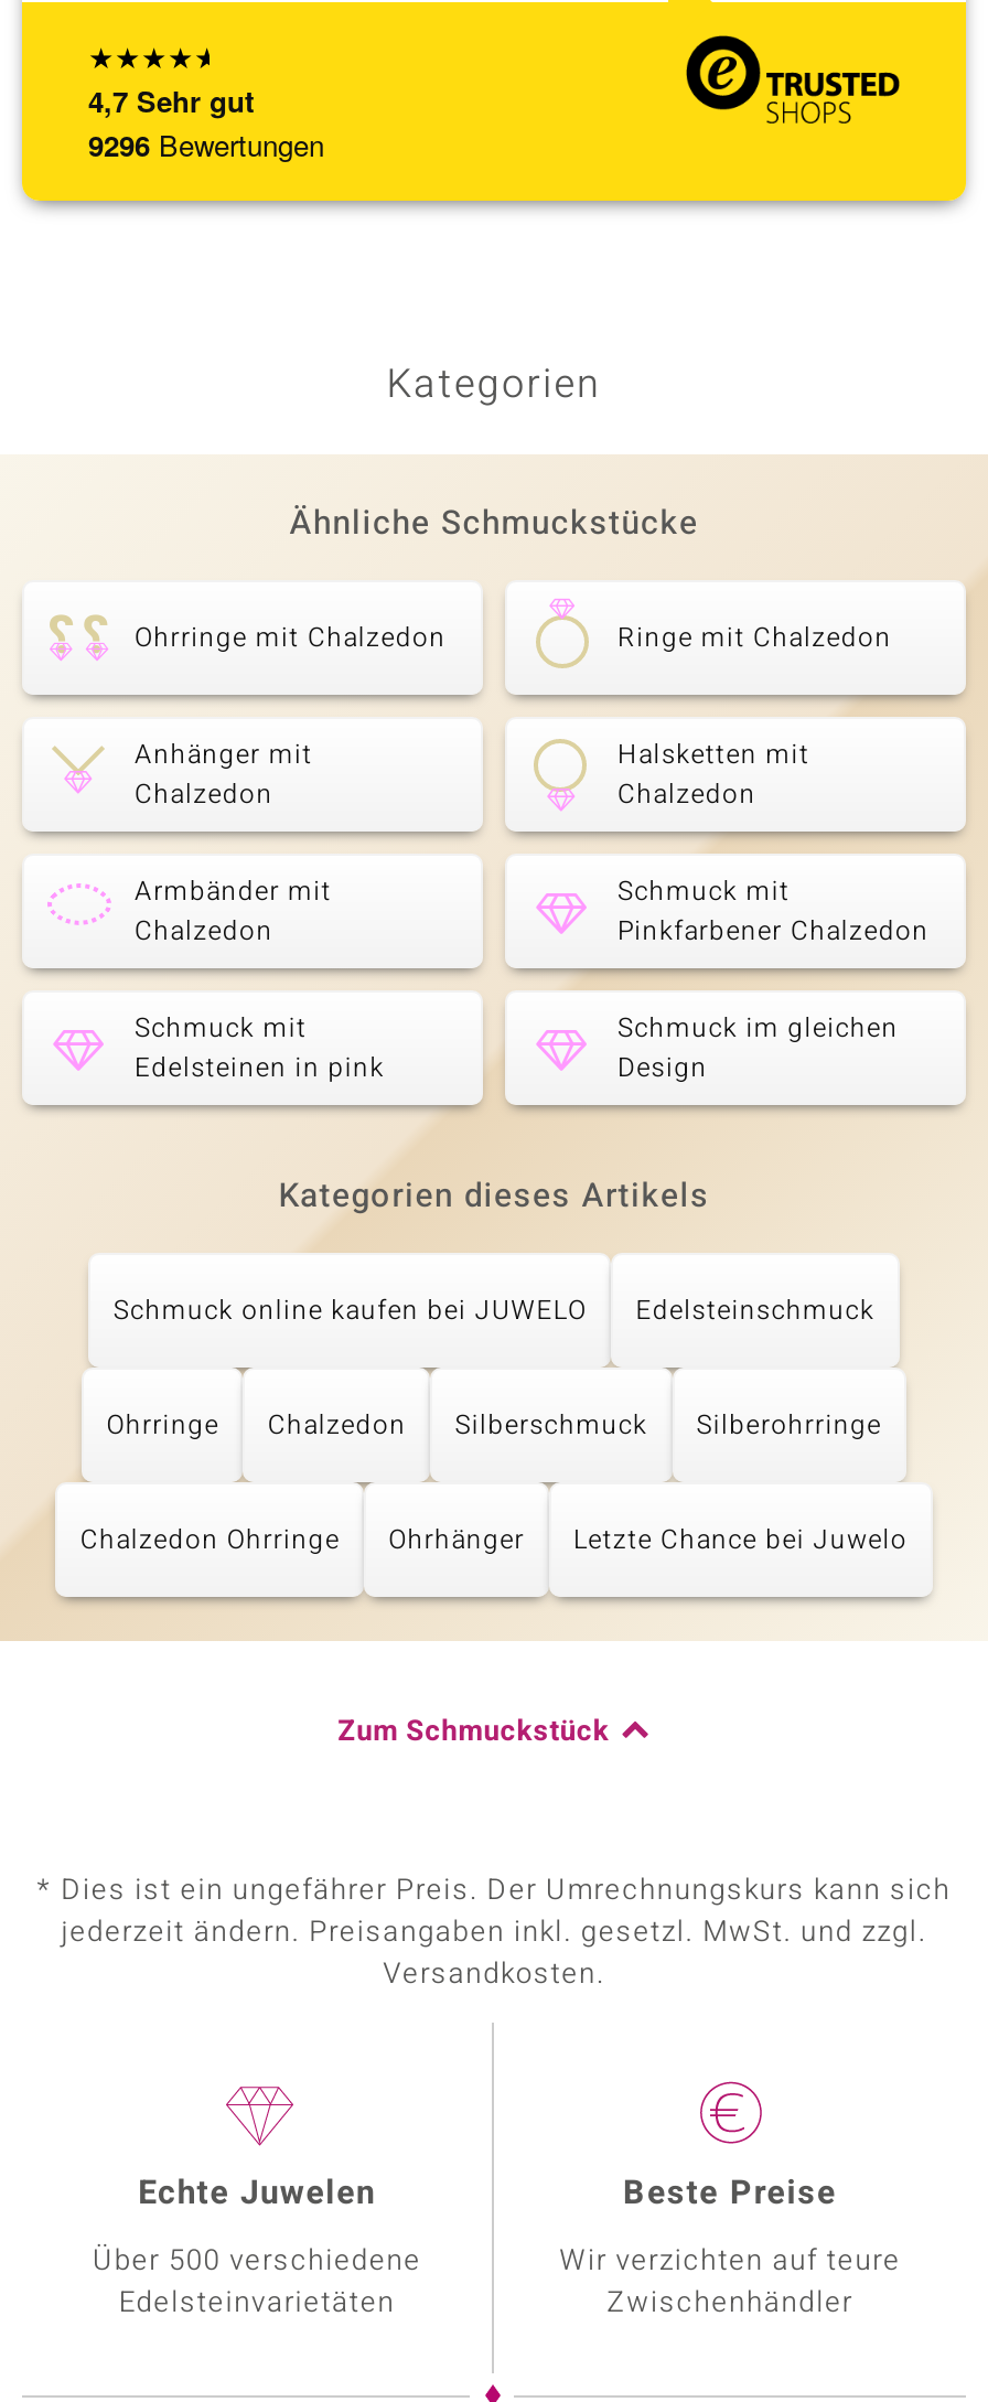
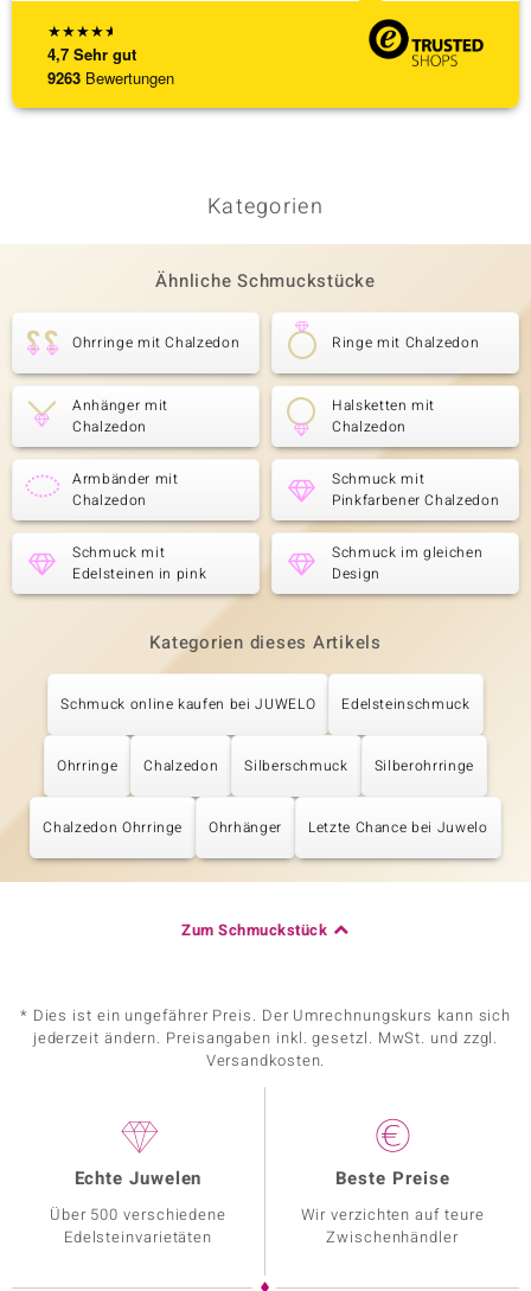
[88,124,324,165] 9296 Bewertungen -> [47,66,174,89] 9263 Bewertungen

